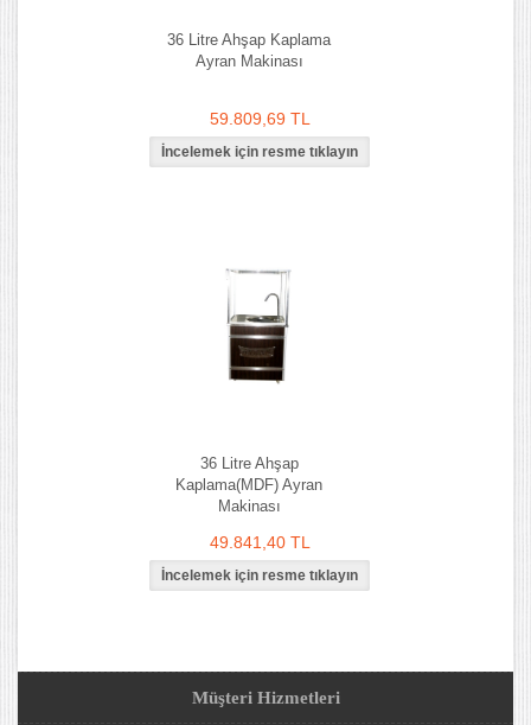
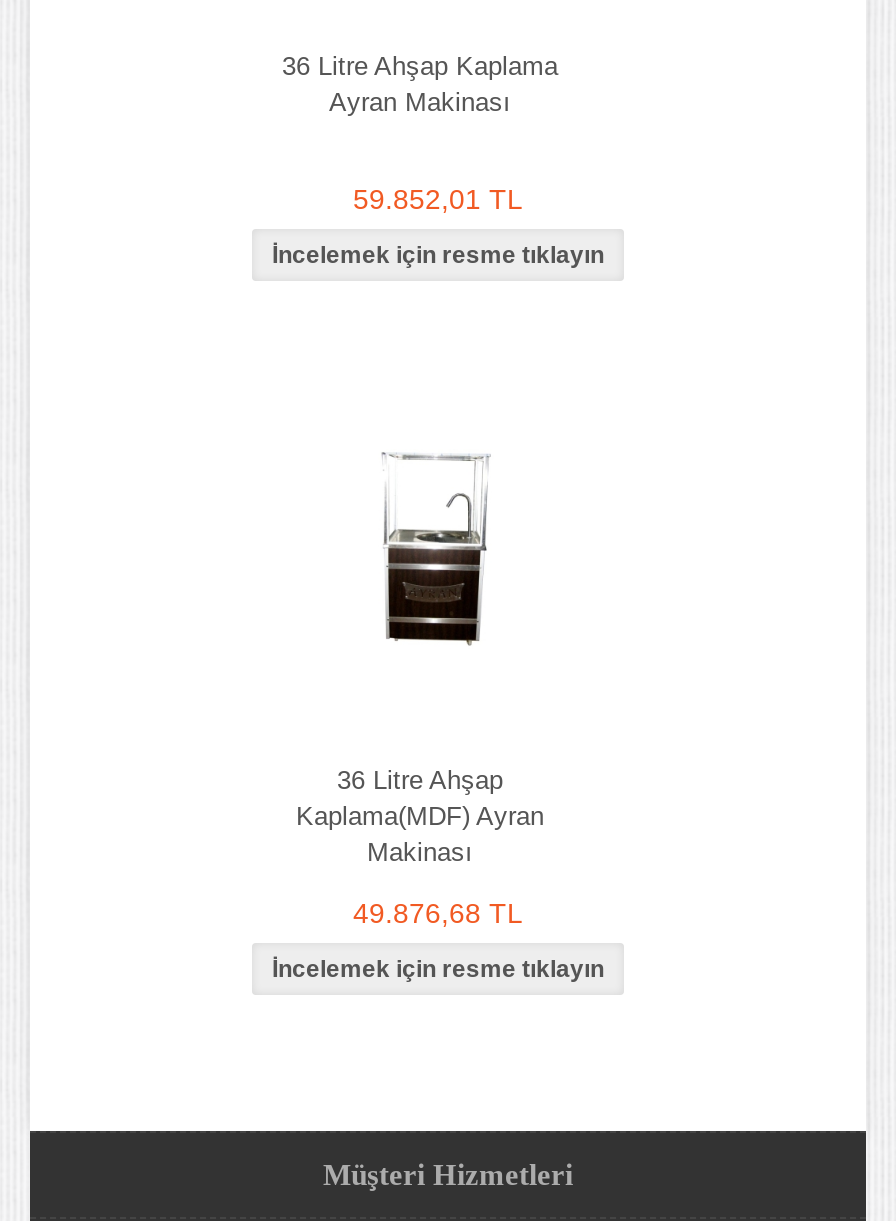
[209,109,310,128] 59.809,69 TL -> [353,183,523,215] 59.852,01 TL
[209,533,310,552] 49.841,40 TL -> [353,897,523,929] 49.876,68 TL

